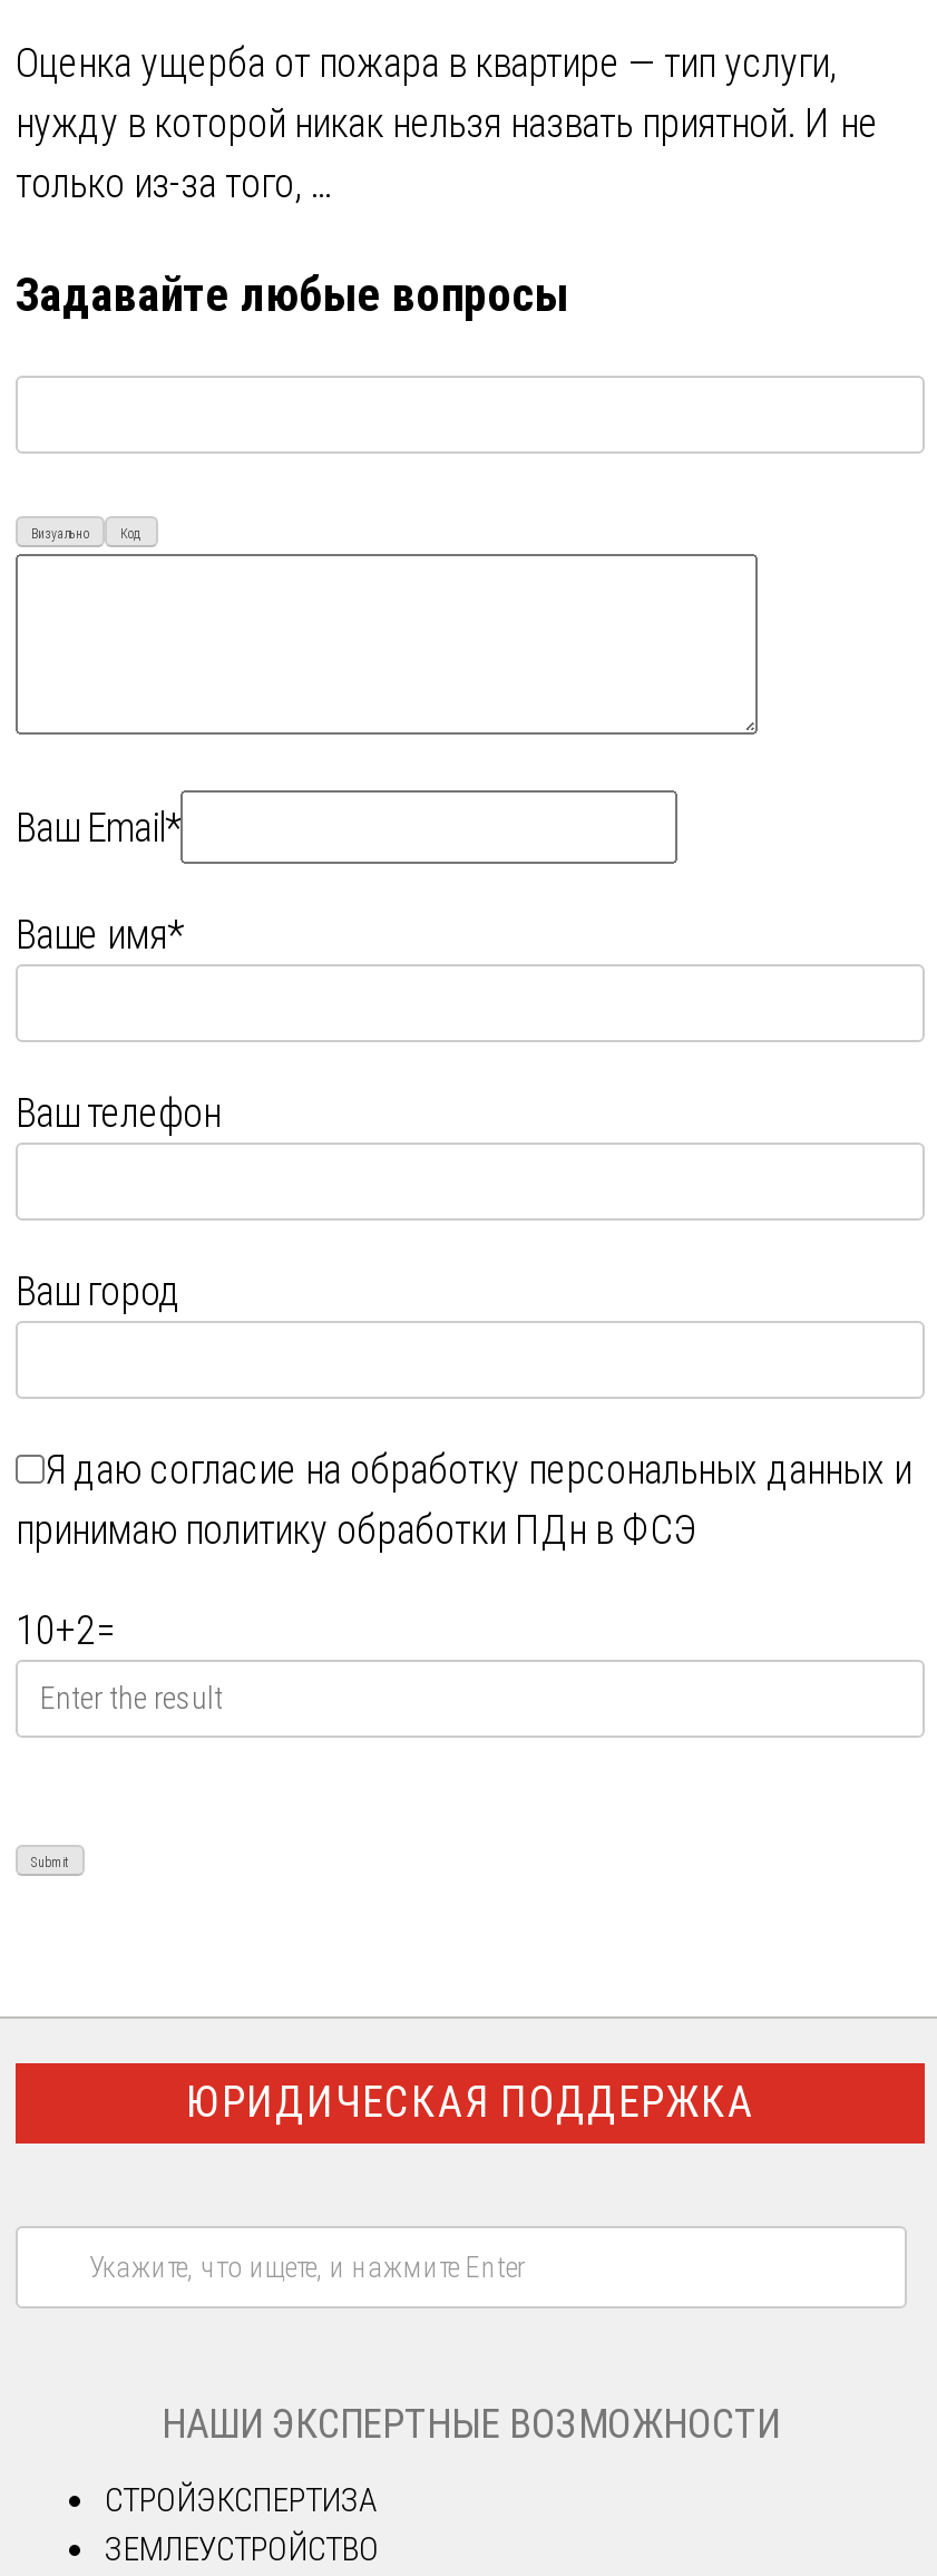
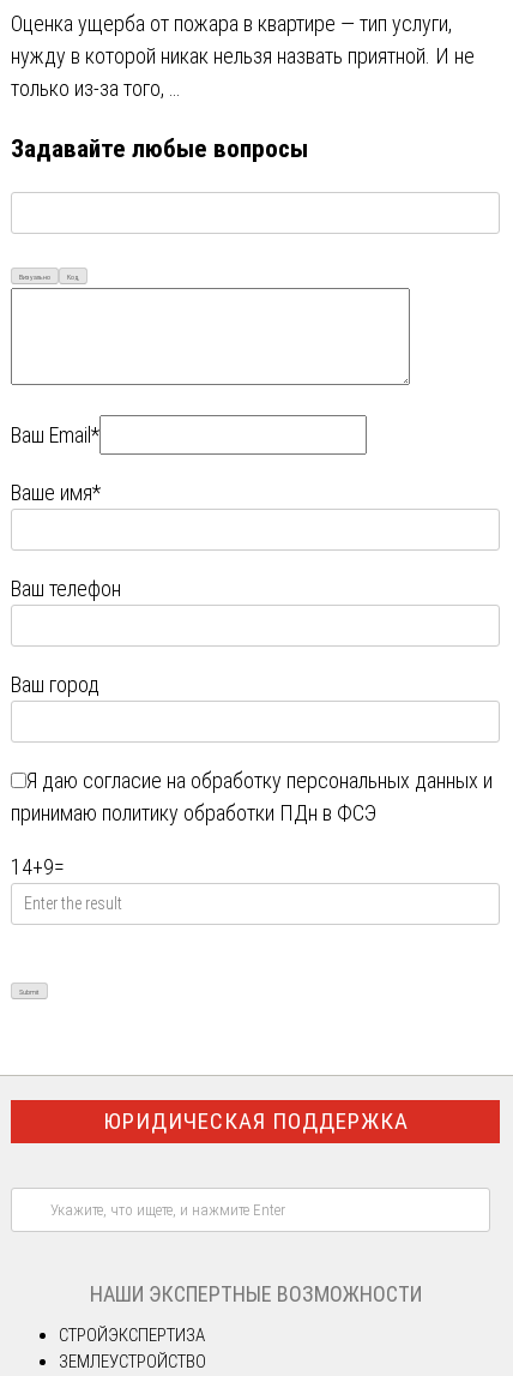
[16,1606,116,1653] 10+2= -> [11,854,65,879] 14+9=

